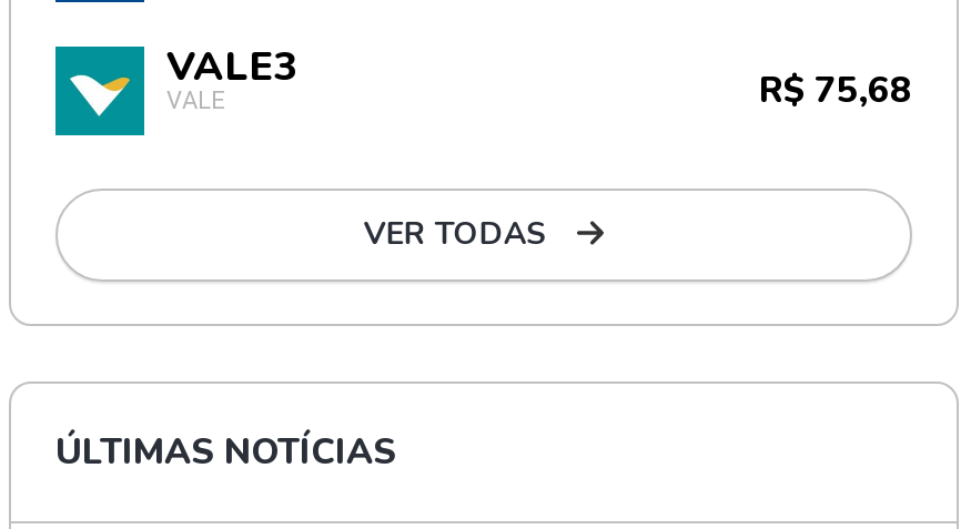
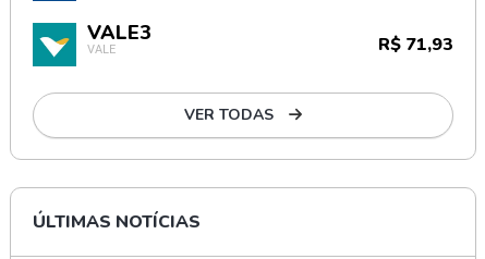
[759,67,912,115] R$ 75,68 -> [378,33,453,57] R$ 71,93

